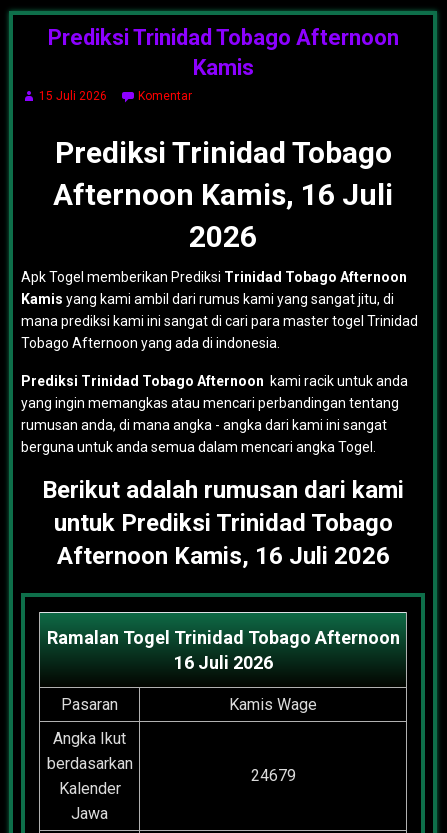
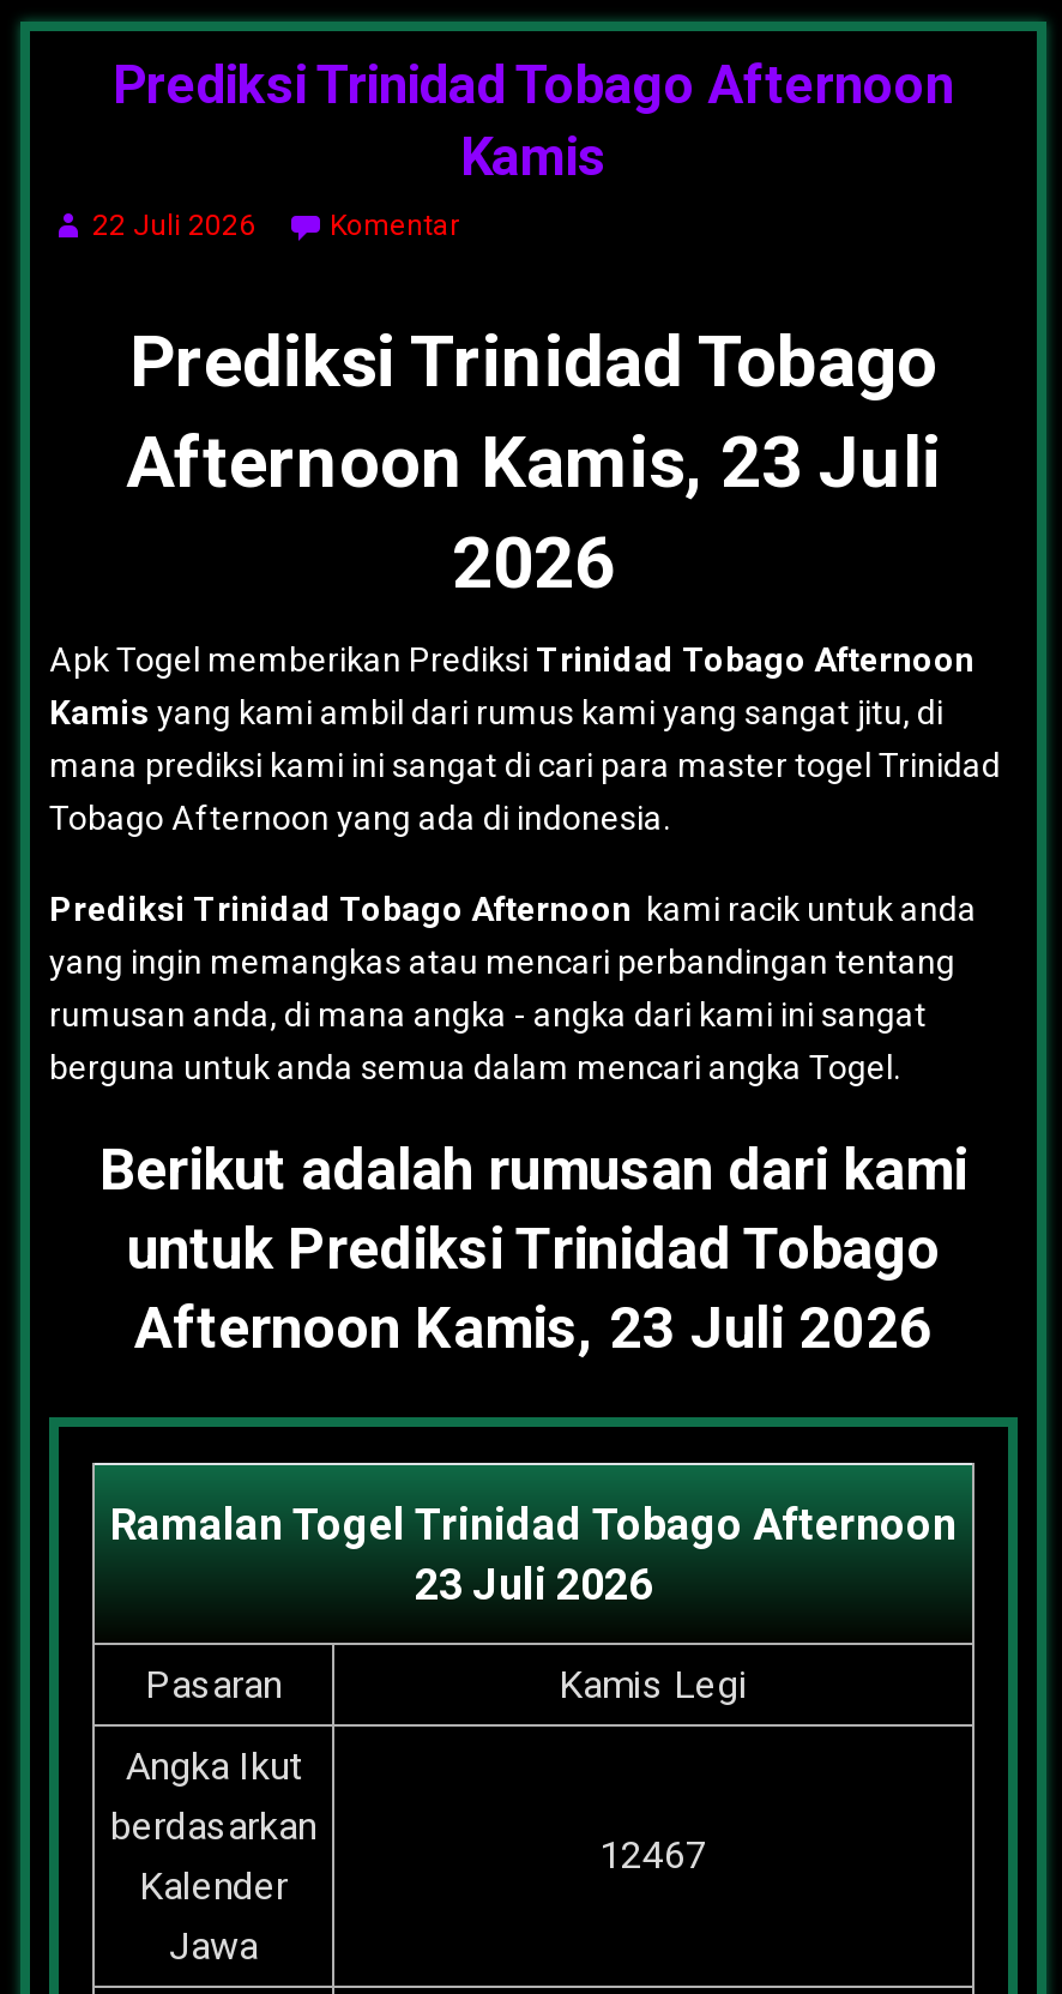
[39,89,107,103] 15 Juli 2026 -> [92,209,255,242] 22 Juli 2026
[53,177,393,212] Afternoon Kamis, 16 Juli -> [126,420,941,504] Afternoon Kamis, 23 Juli
[56,542,389,570] Afternoon Kamis, 16 Juli 2026 -> [134,1295,933,1362] Afternoon Kamis, 23 Juli 2026
[173,652,272,673] 16 Juli 2026 -> [415,1559,652,1609] 23 Juli 2026
[229,695,317,714] Kamis Wage -> [559,1662,748,1707] Kamis Legi
[250,766,295,785] 24679 -> [599,1832,707,1878] 12467

